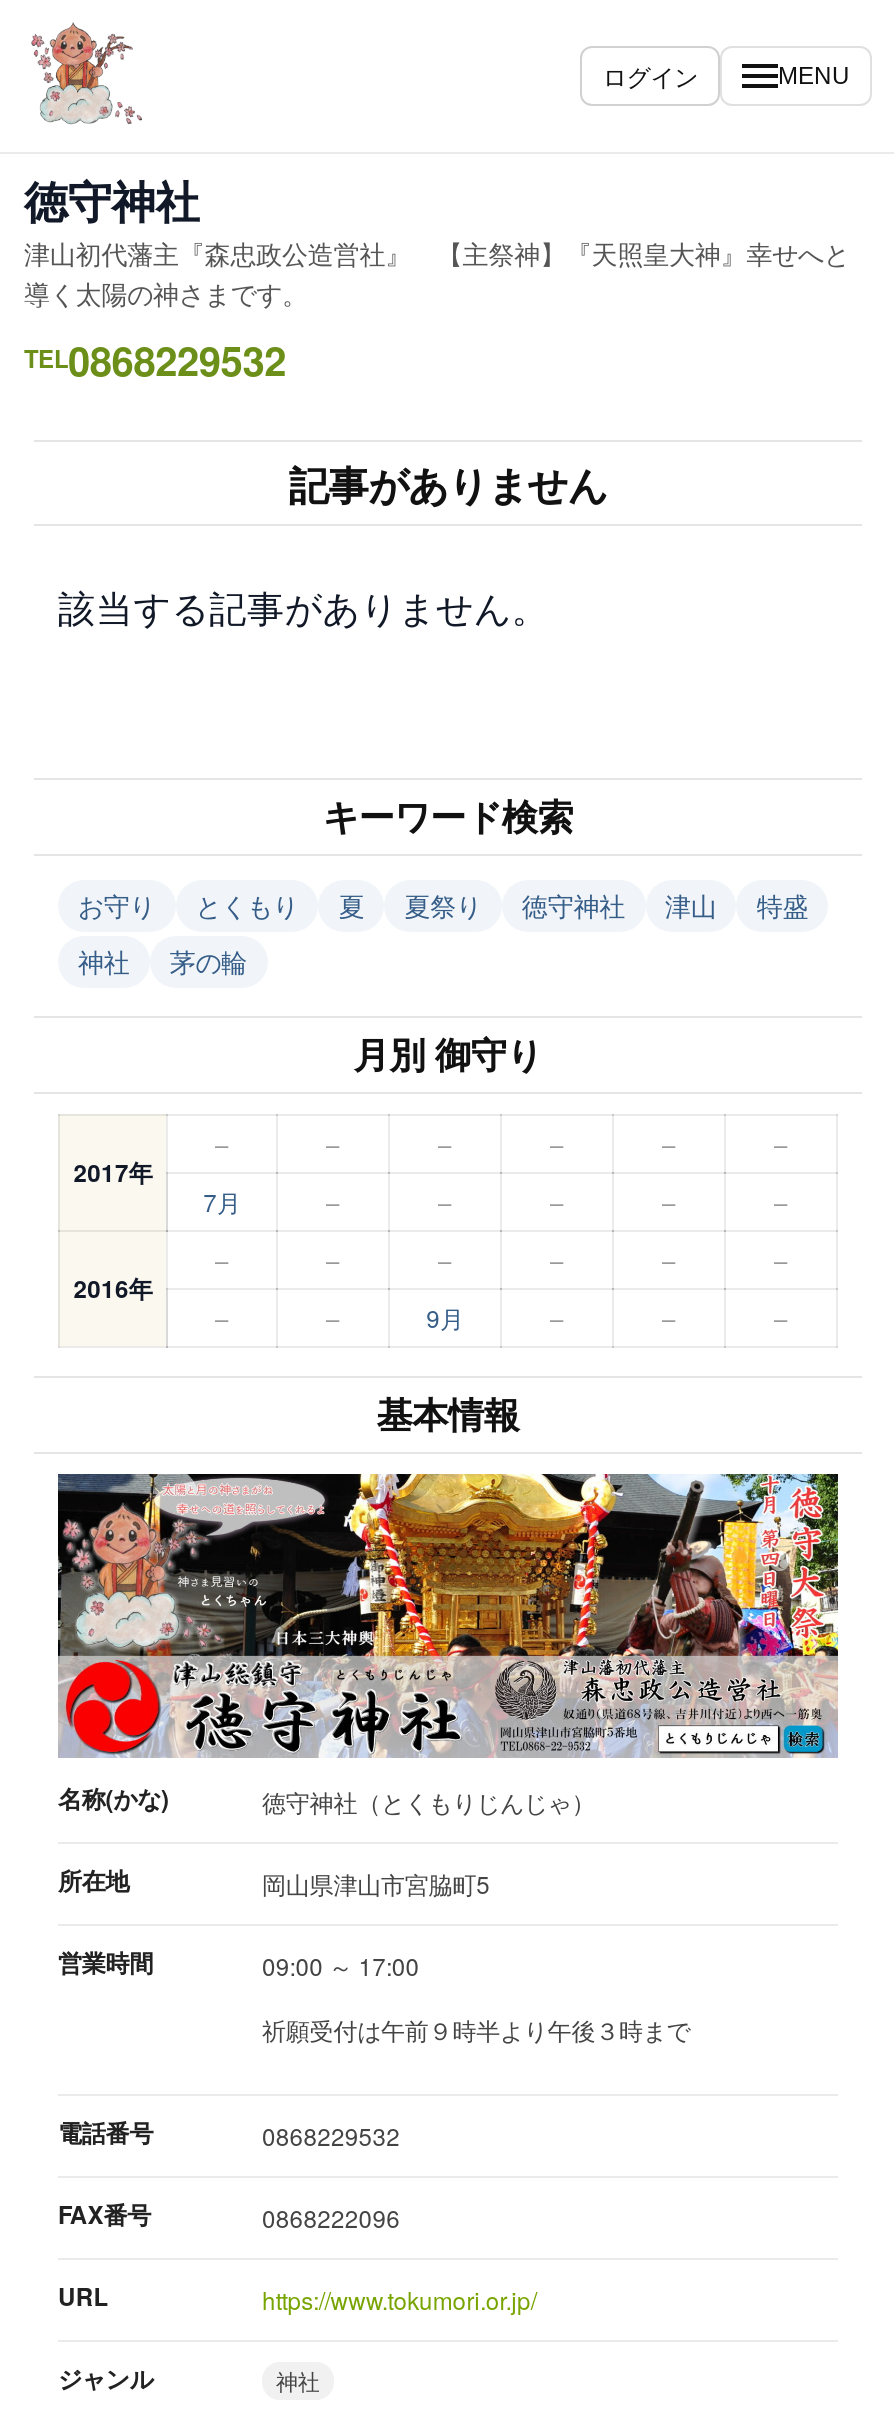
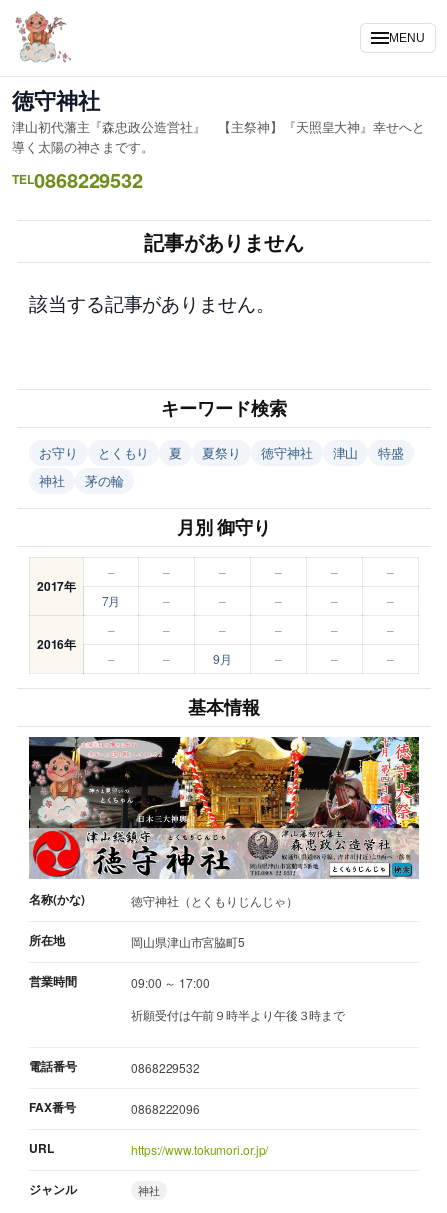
[603,58,698,92] ログイン -> none

